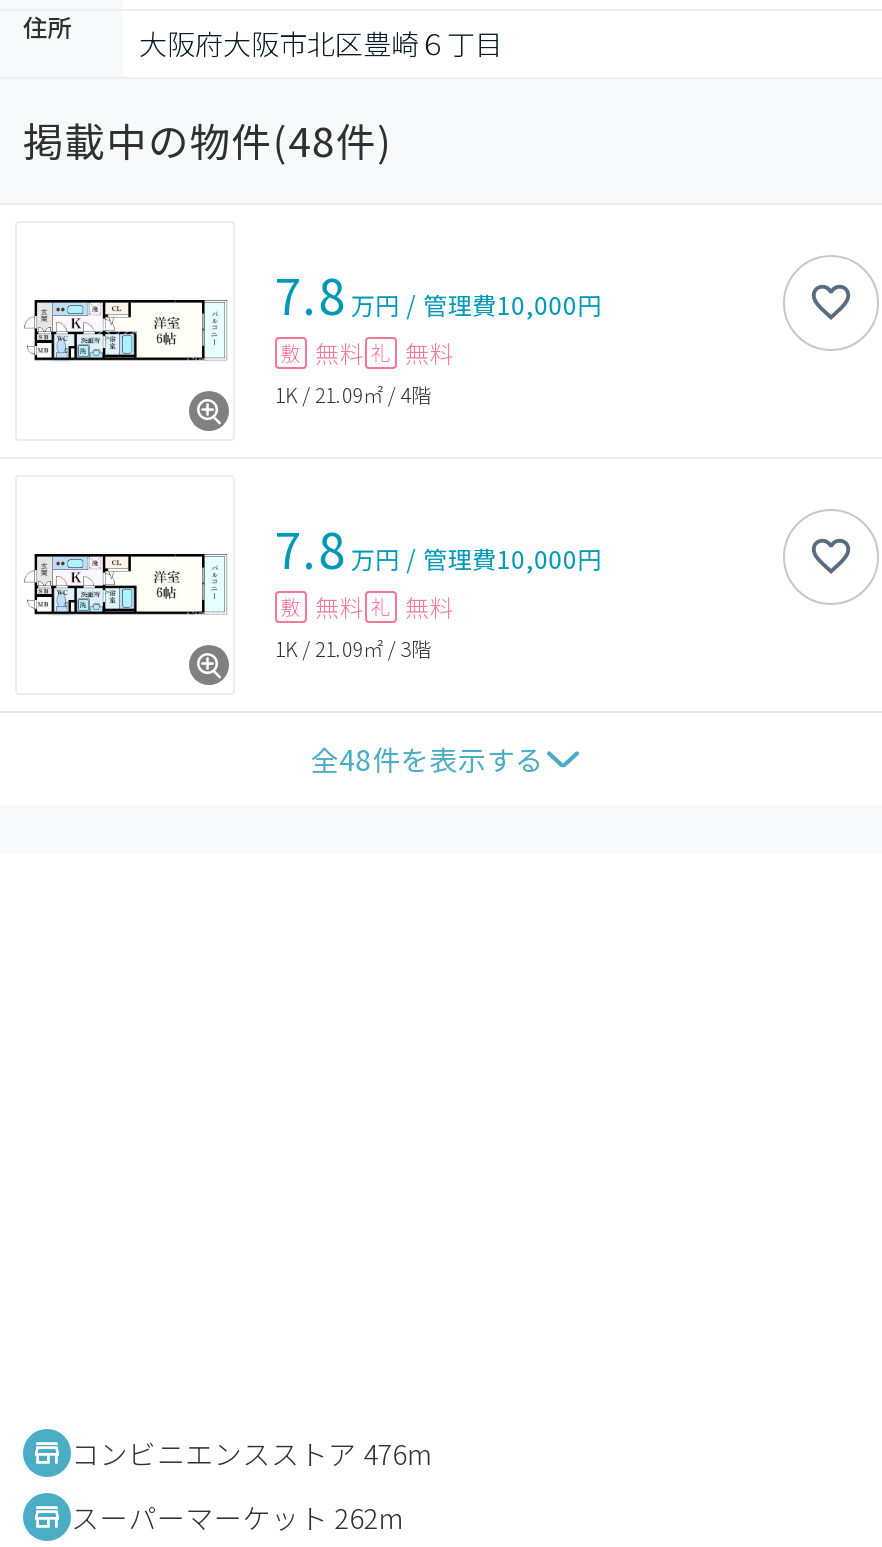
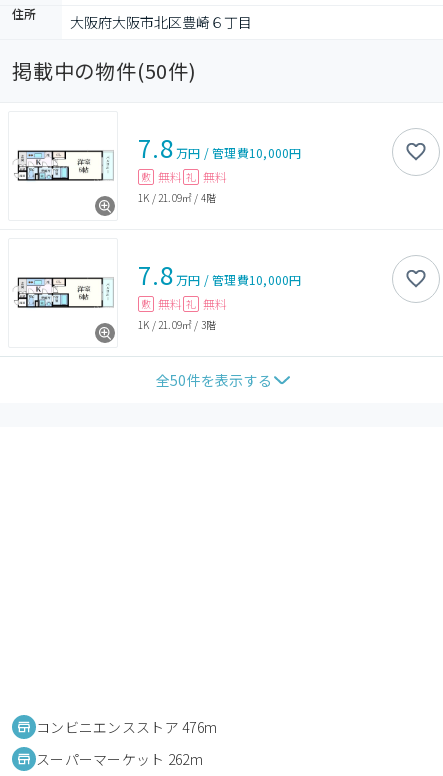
[23,111,393,169] 掲載中の物件(48件) -> [12,56,197,85] 掲載中の物件(50件)
[311,739,543,779] 全48件を表示する -> [156,370,272,390] 全50件を表示する

